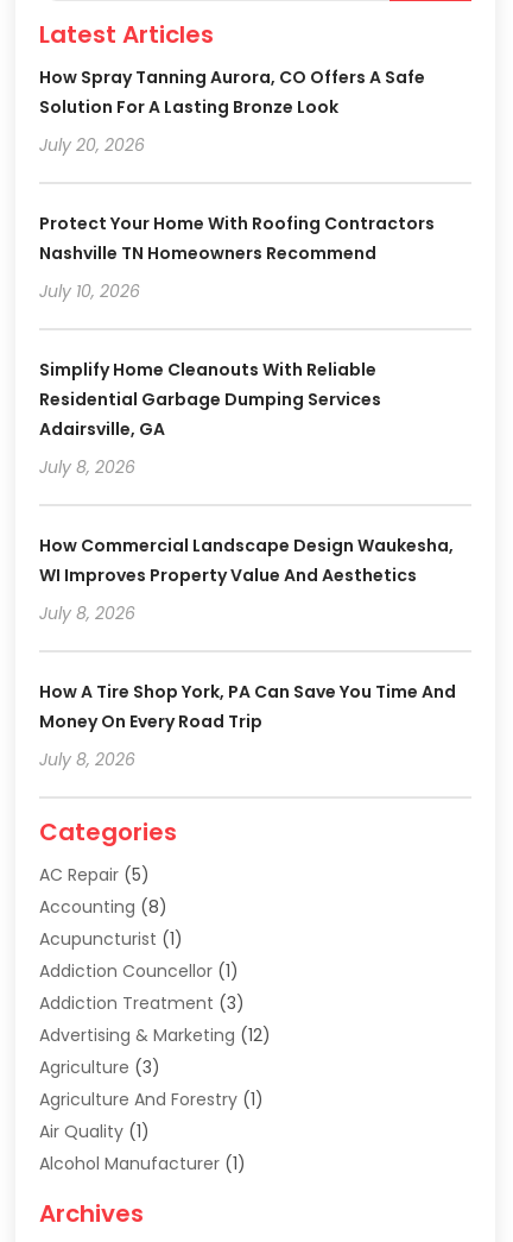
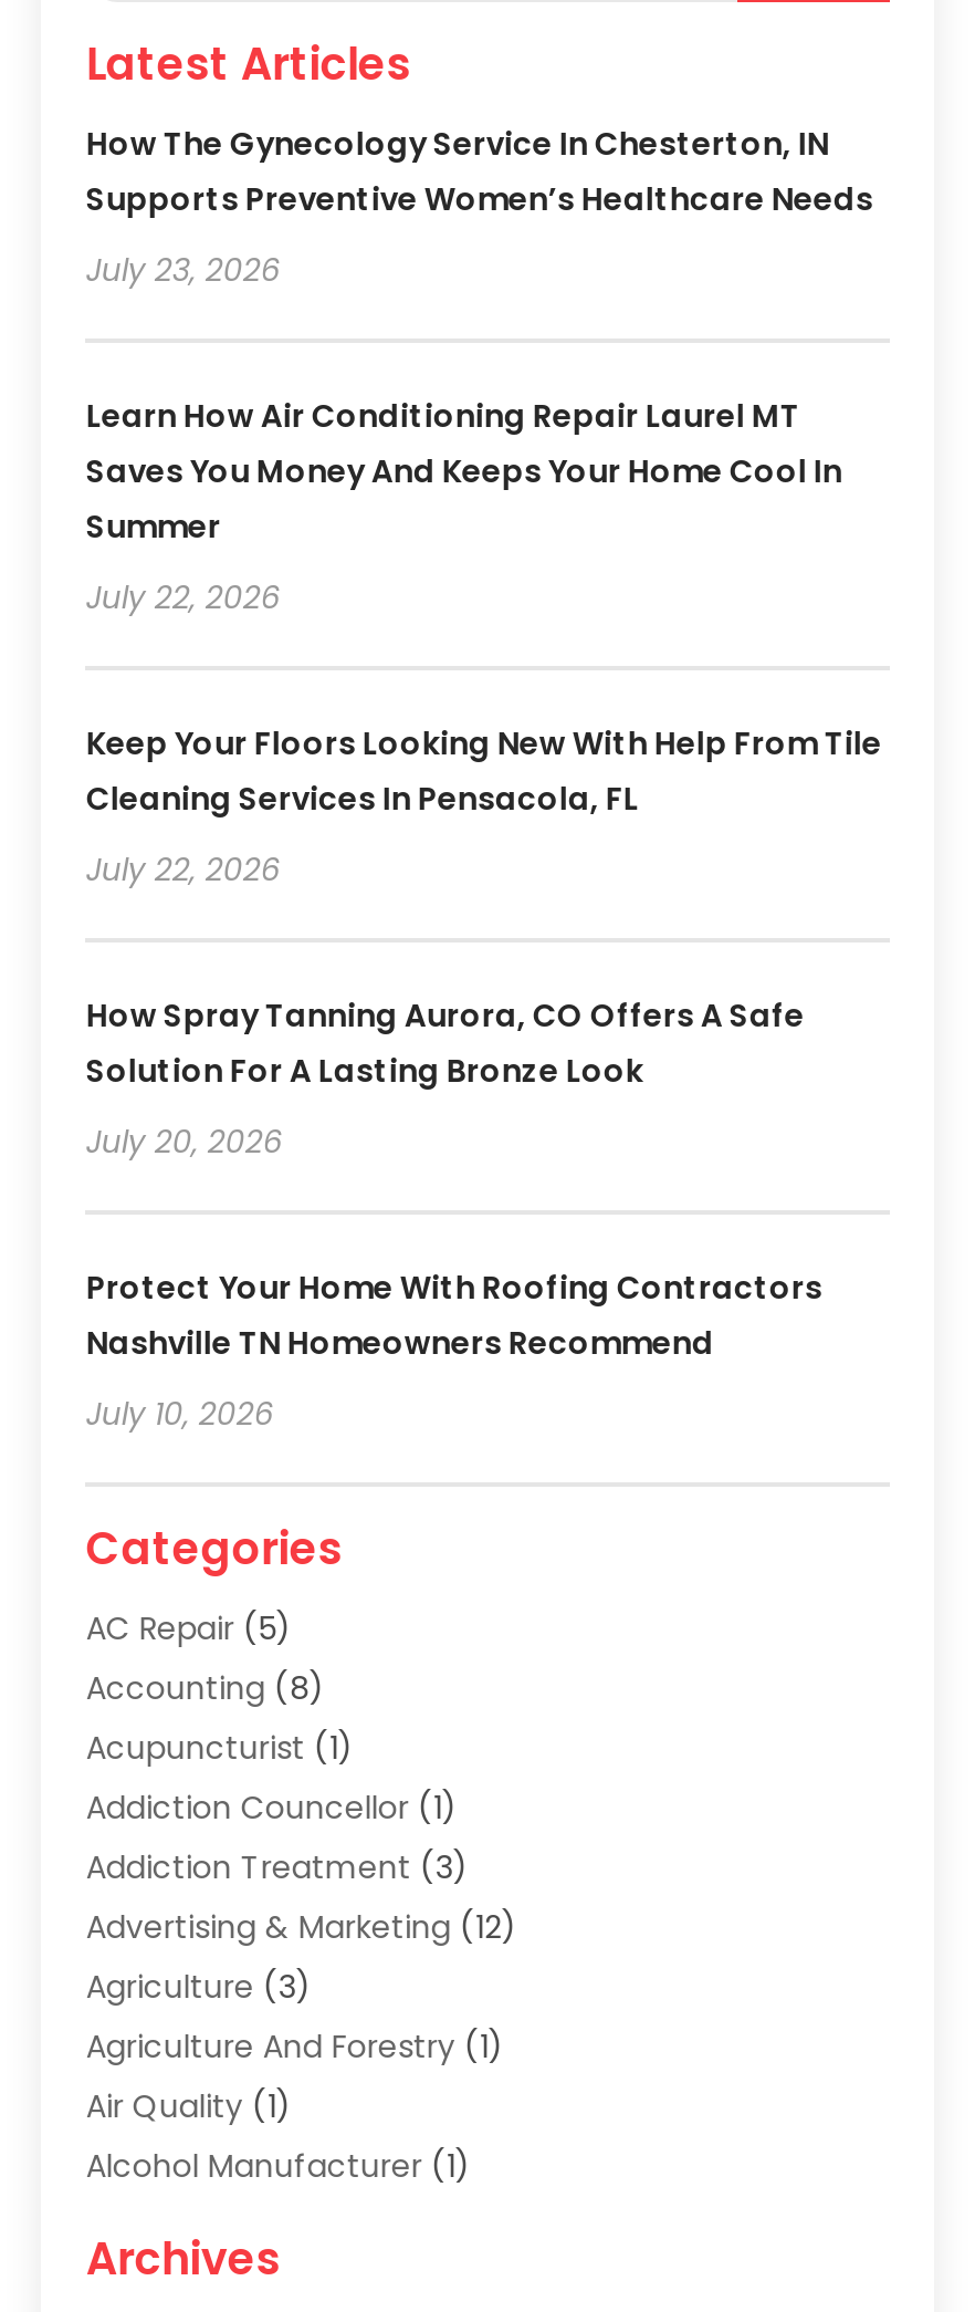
none -> [86,121,882,891] How The Gynecology Service In Chesterton, IN | Supports Preventive Women’s Healthcare Needs | July 23, 2026 | Learn How Air Conditioning Repair Laurel MT | Saves You Money And Keeps Your Home Cool In | Summer | July 22, 2026 | Keep Your Floors Looking New With Help From Tile | Cleaning Services In Pensacola, FL | July 22, 2026
moved [40,65,435,303] -> [86,993,822,1436]: How Spray Tanning Aurora, CO Offers A Safe | Solution For A Lasting Bronze Look | July 20, 2026 | Protect Your Home With Roofing Contractors | Nashville TN Homeowners Recommend | July 10, 2026
[40,358,456,771] Simplify Home Cleanouts With Reliable | Residential Garbage Dumping Services | Adairsville, GA | July 8, 2026 | How Commercial Landscape Design Waukesha, | WI Improves Property Value And Aesthetics | July 8, 2026 | How A Tire Shop York, PA Can Save You Time And | Money On Every Road Trip | July 8, 2026 -> none

